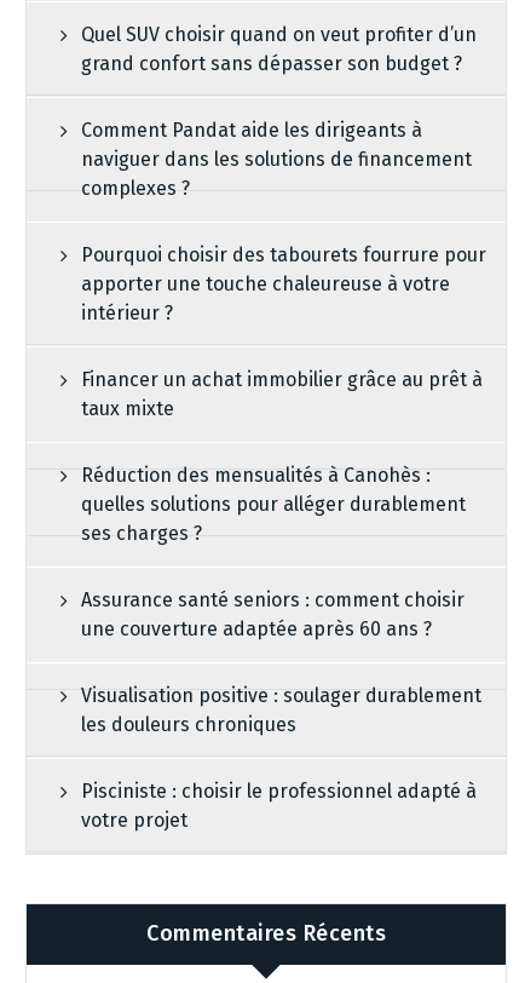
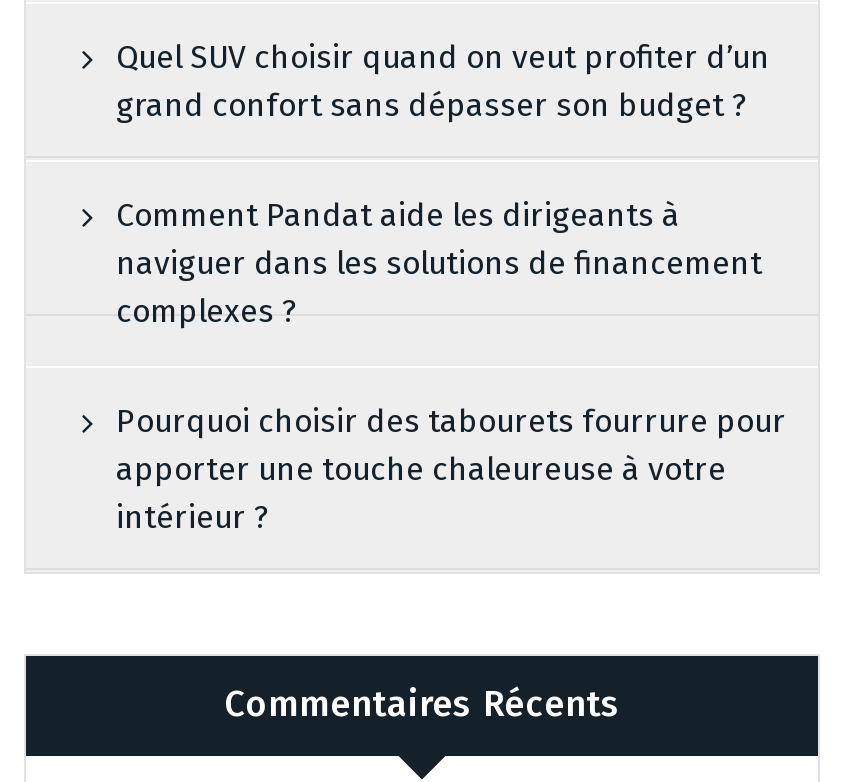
[81,368,483,831] Financer un achat immobilier grâce au prêt à | taux mixte | Réduction des mensualités à Canohès : | quelles solutions pour alléger durablement | ses charges ? | Assurance santé seniors : comment choisir | une couverture adaptée après 60 ans ? | Visualisation positive : soulager durablement | les douleurs chroniques | Pisciniste : choisir le professionnel adapté à | votre projet -> none

